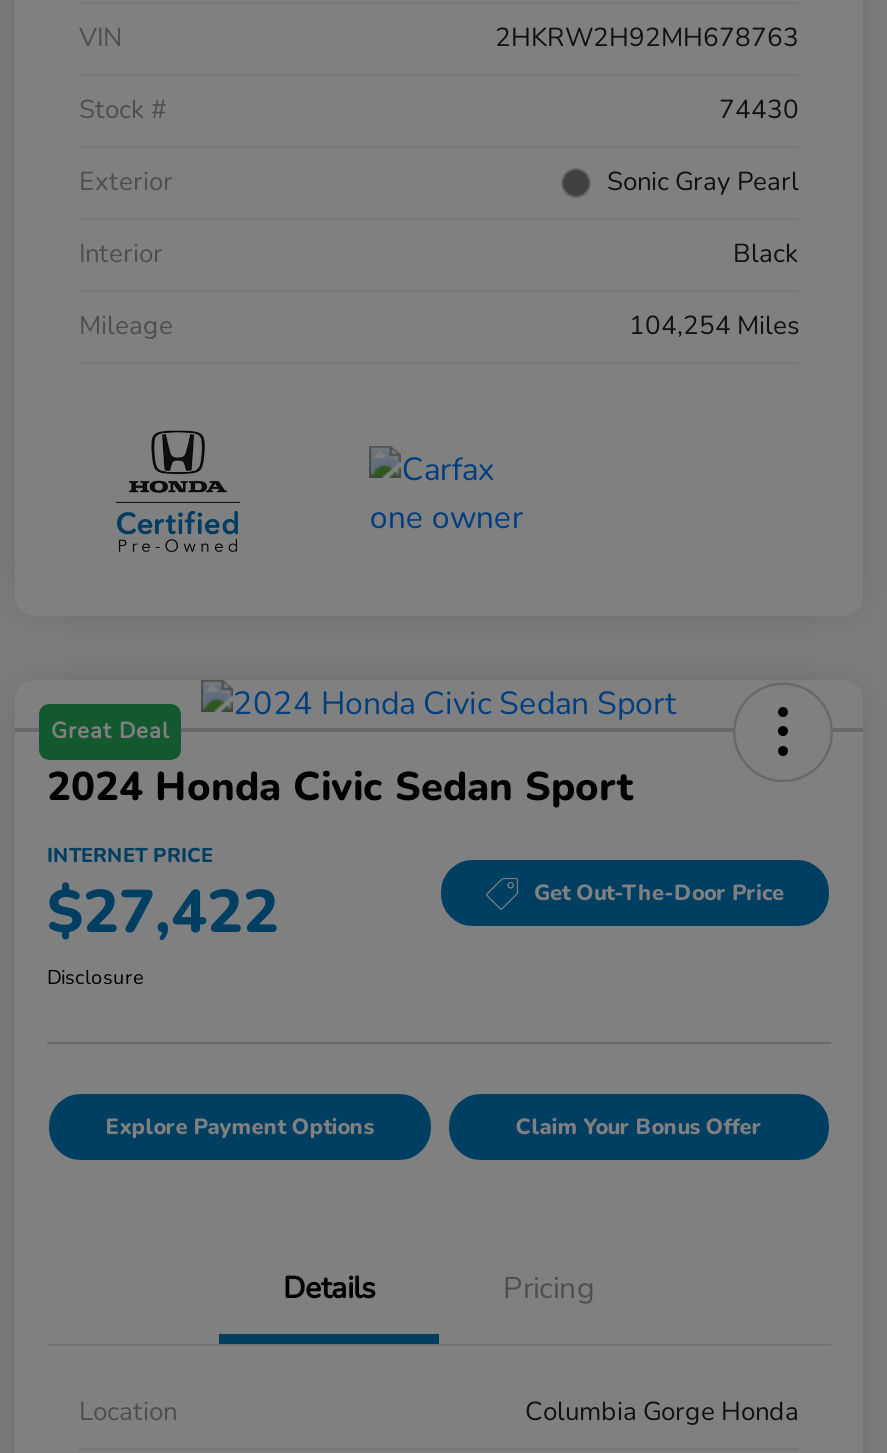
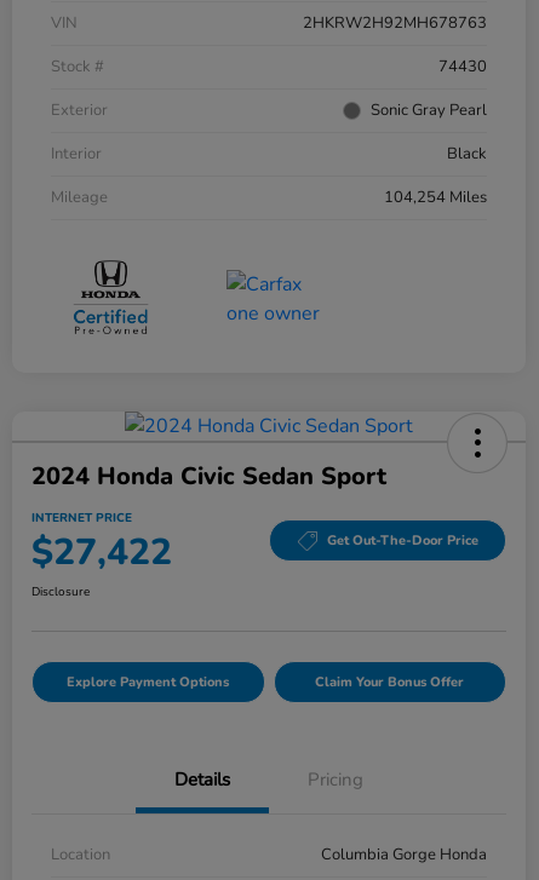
[51,715,169,745] Great Deal -> none

